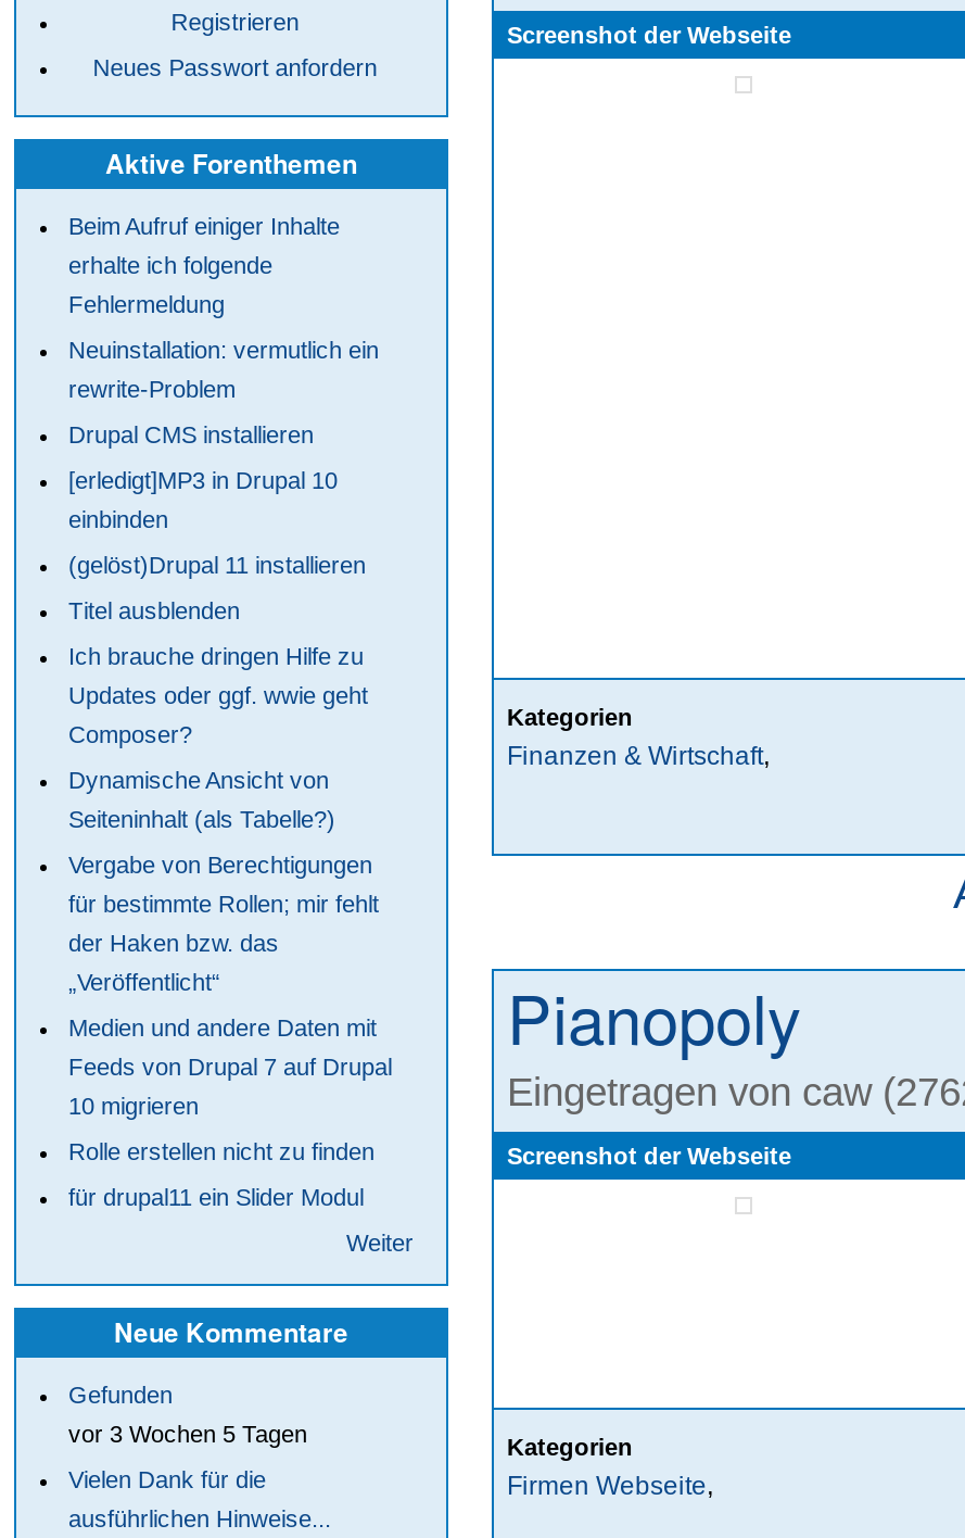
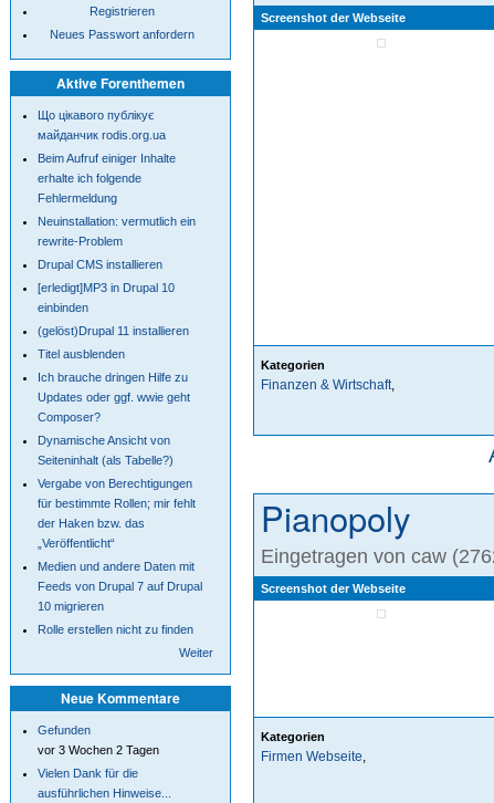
none -> [38,109,166,142] Що цікавого публікує | майданчик rodis.org.ua
moved [68,214,392,1165] -> [38,152,202,636]: Beim Aufruf einiger Inhalte | erhalte ich folgende | Fehlermeldung | ... | 10 migrieren | Rolle erstellen nicht zu finden
[68,1185,364,1211] für drupal11 ein Slider Modul -> none
[68,1422,307,1448] vor 3 Wochen 5 Tagen -> [38,744,159,757] vor 3 Wochen 2 Tagen

